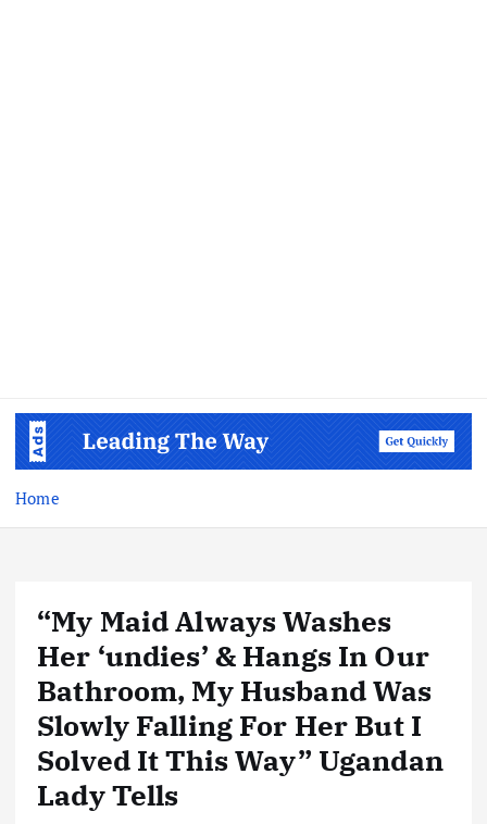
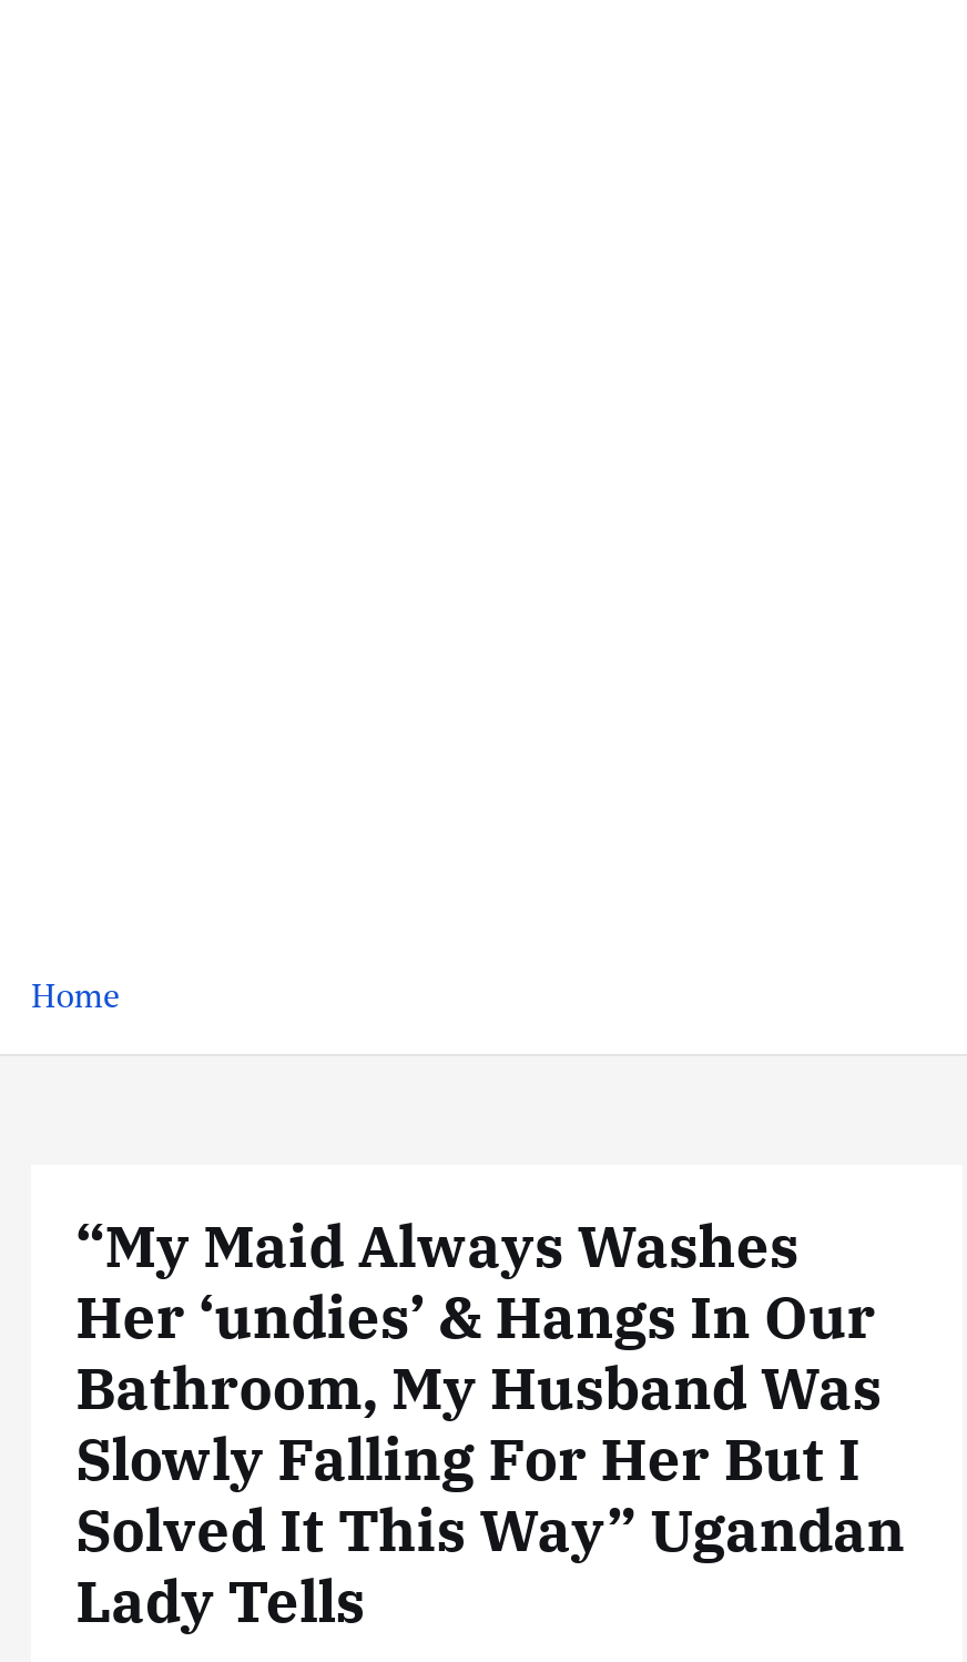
[14,412,473,471] [image] -> none

